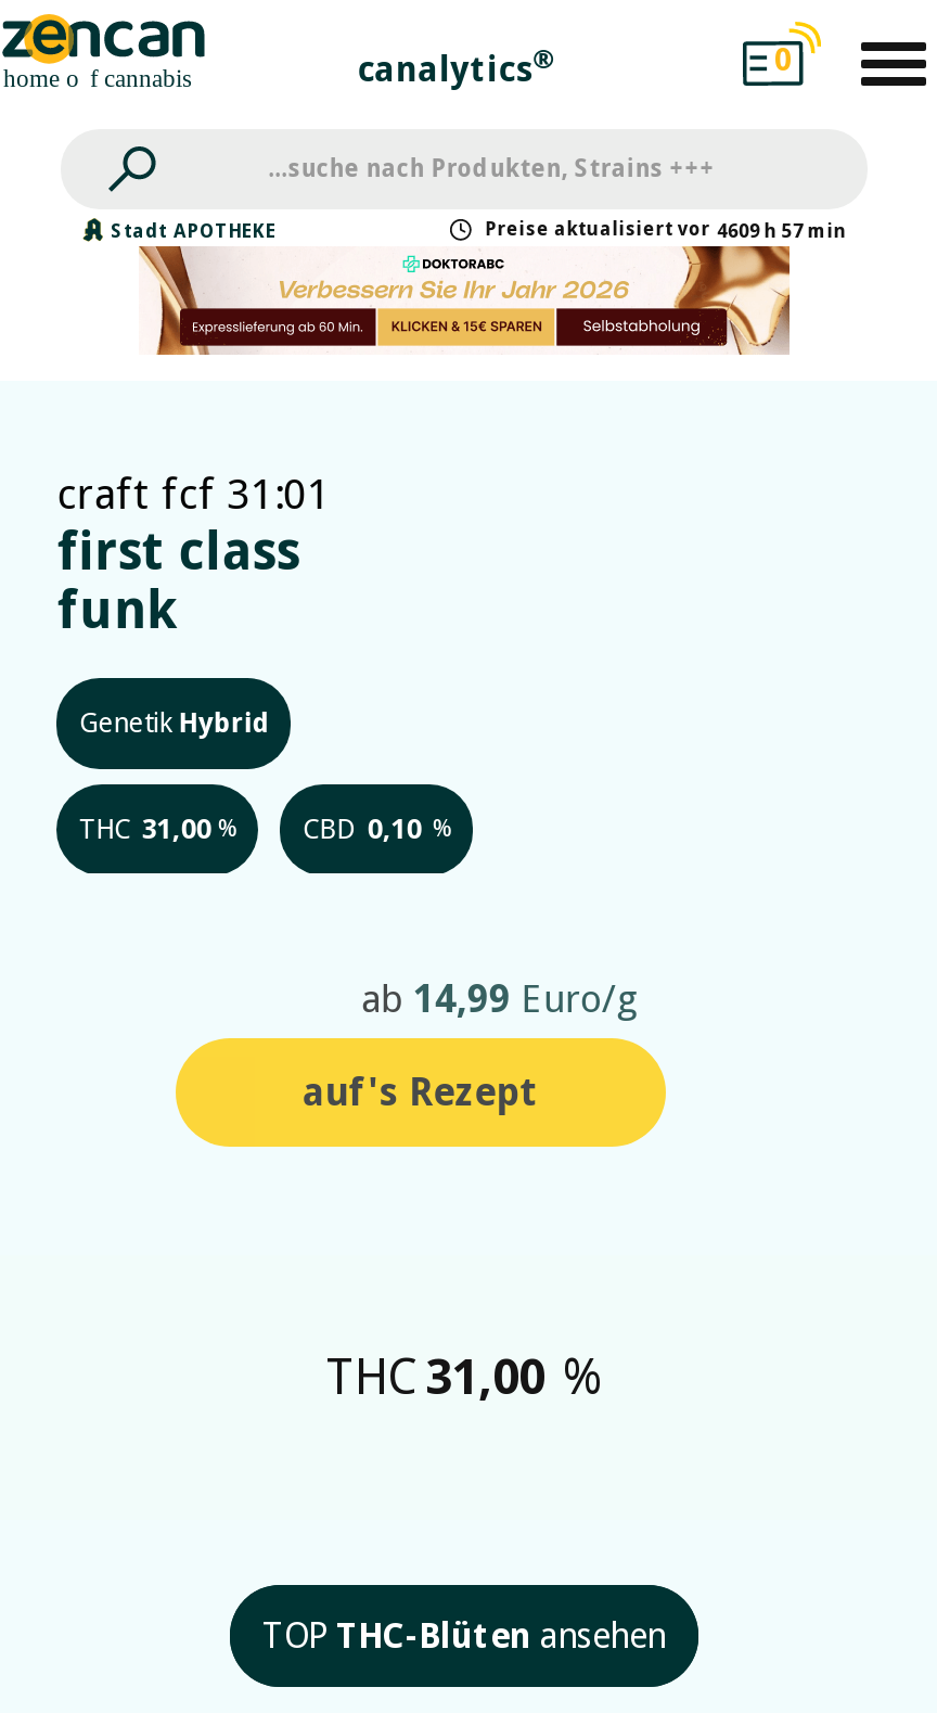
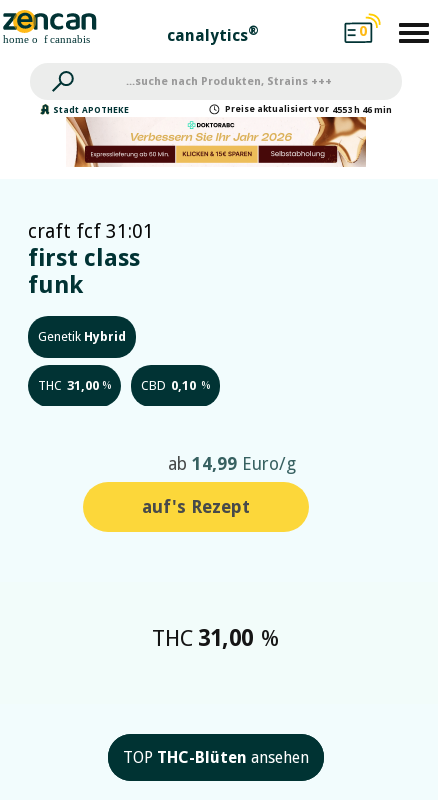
[485,218,847,241] Preise aktualisiert vor 4609 h 57 min -> [225,104,392,115] Preise aktualisiert vor 4553 h 46 min

